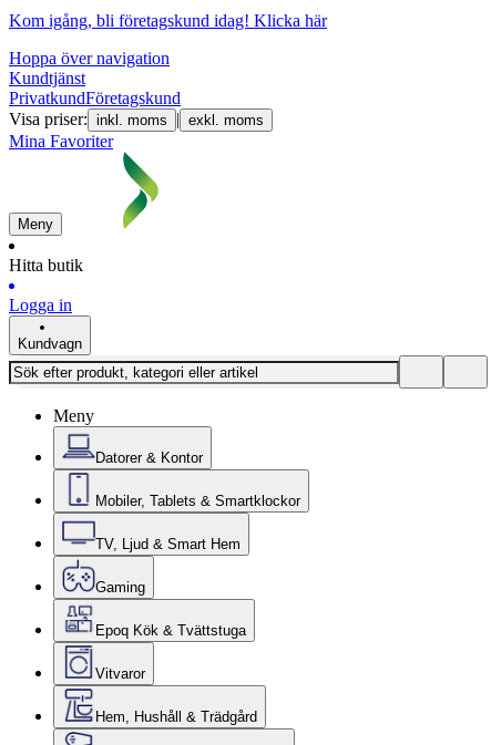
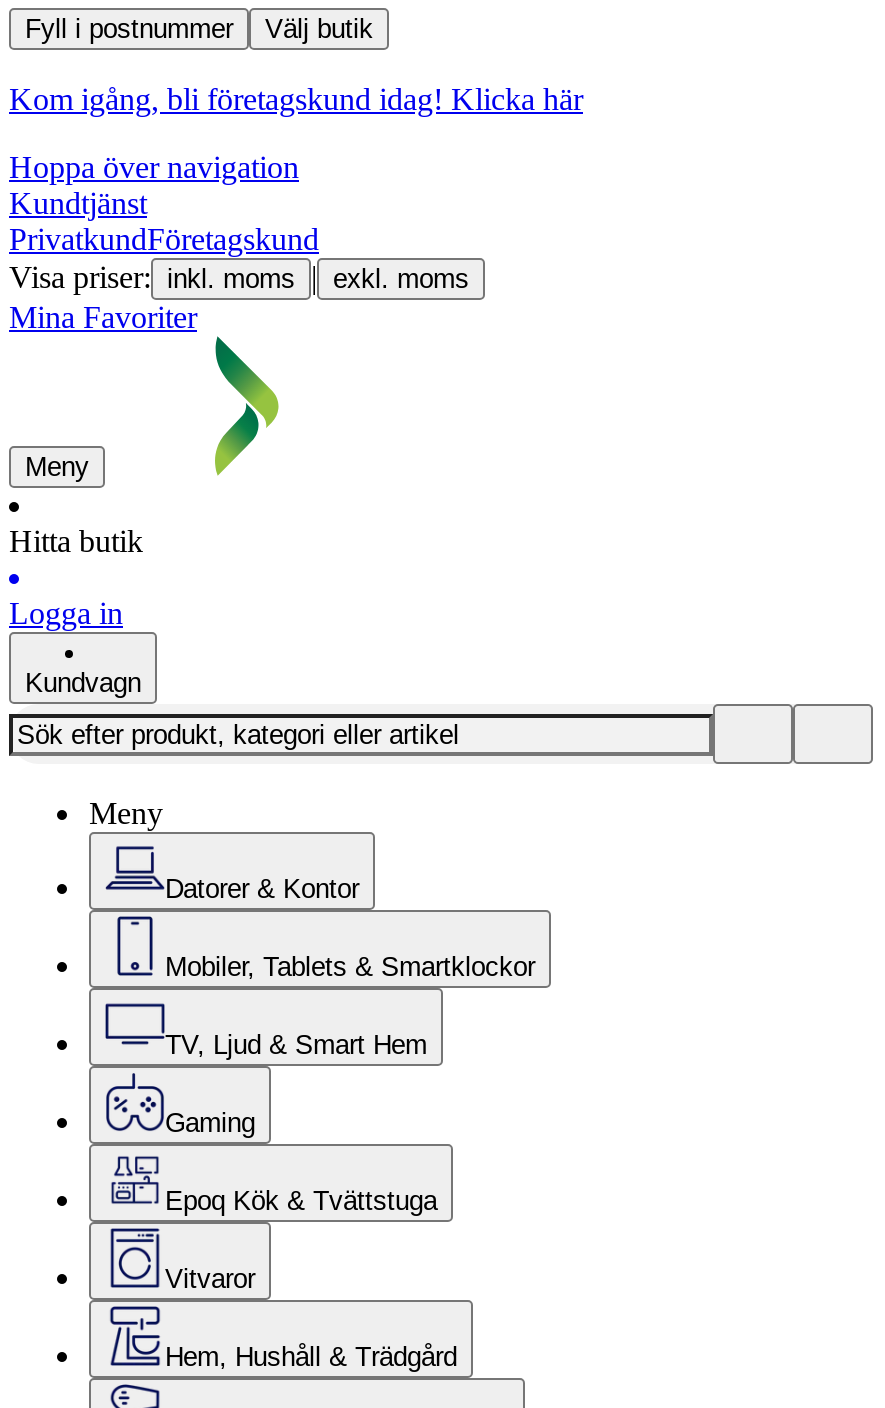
none -> [25,14,373,44] Fyll i postnummer | Välj butik

